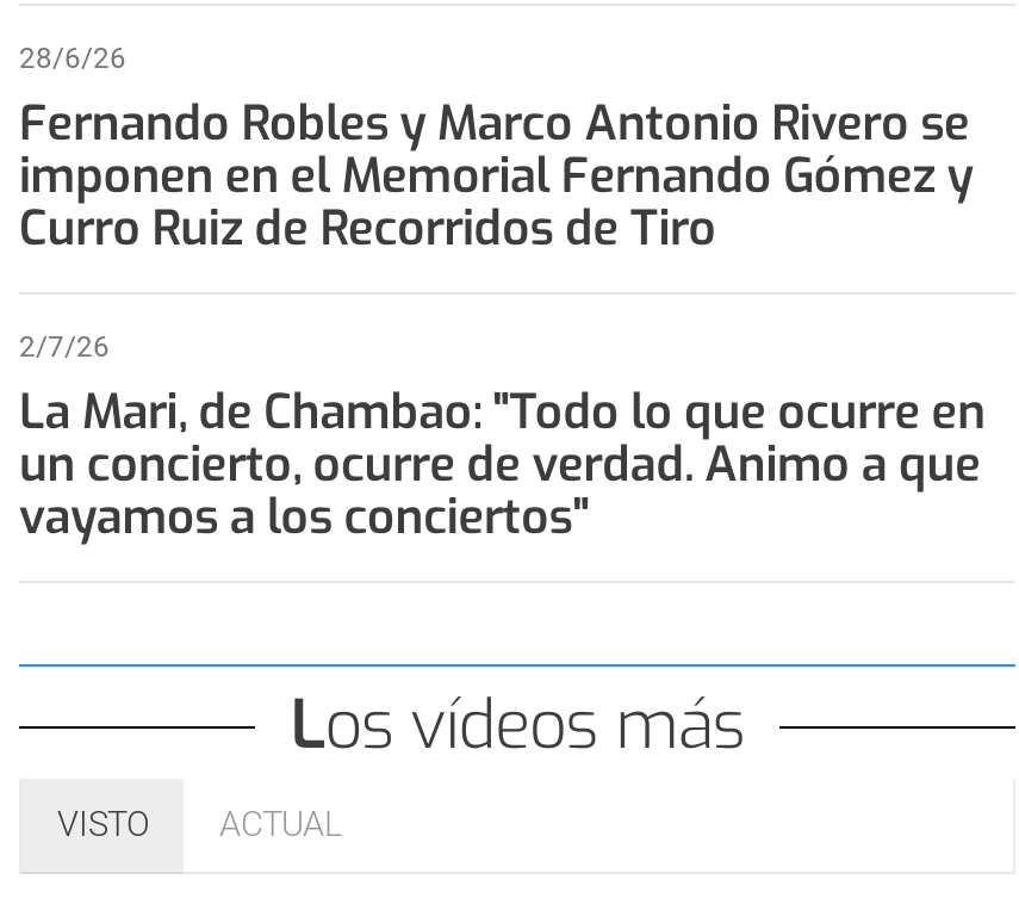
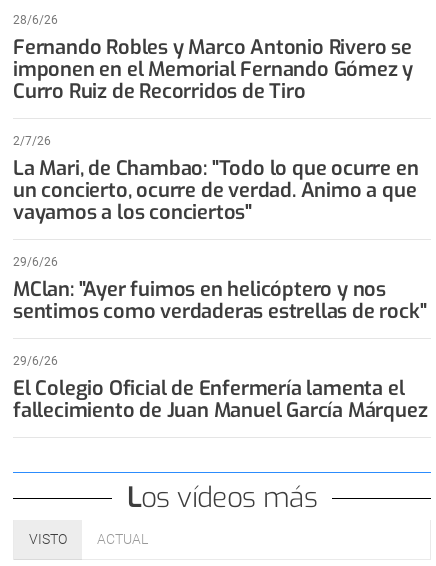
none -> [13,255,427,424] 29/6/26 | MClan: "Ayer fuimos en helicóptero y nos | sentimos como verdaderas estrellas de rock" | 29/6/26 | El Colegio Oficial de Enfermería lamenta el | fallecimiento de Juan Manuel García Márquez

